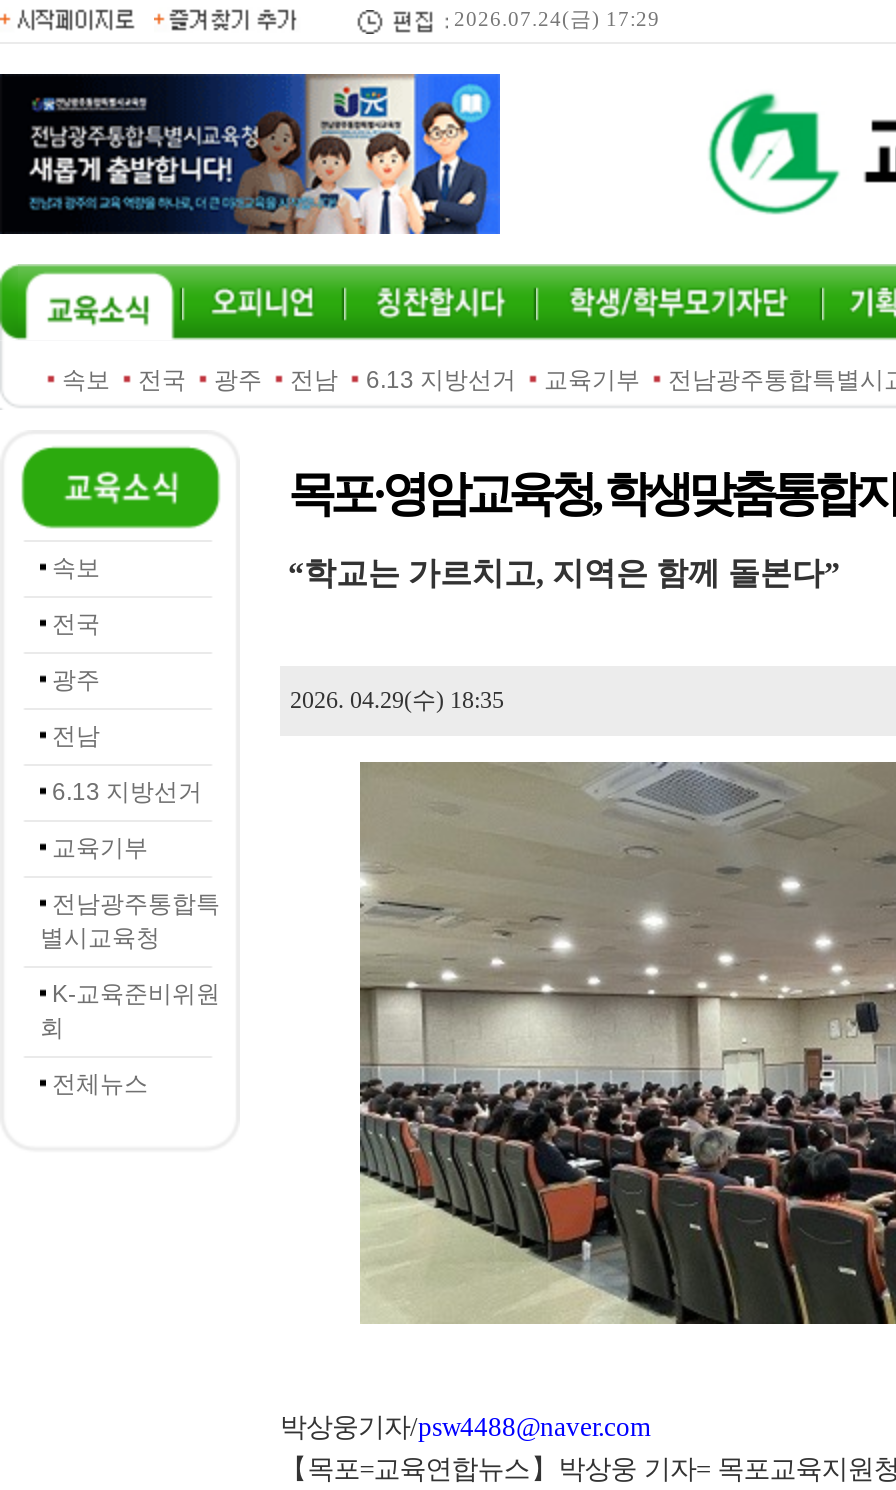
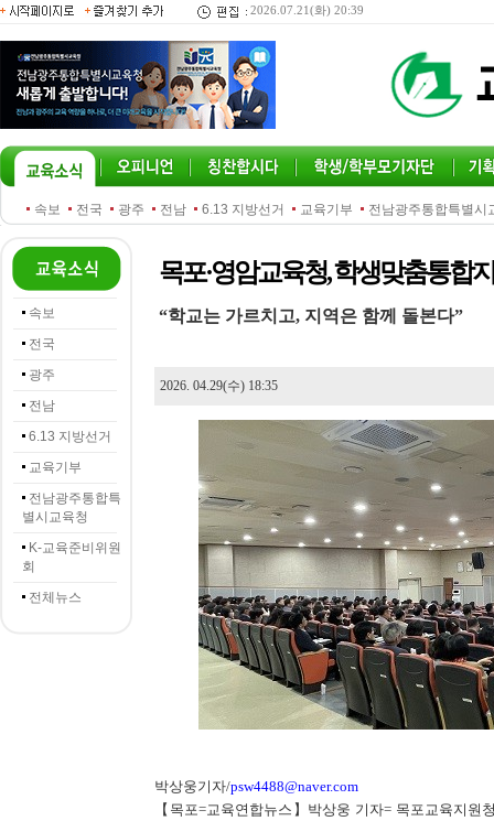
[448,8,660,30] 2026.07.24(금) 17:29 -> [247,4,364,17] 2026.07.21(화) 20:39

